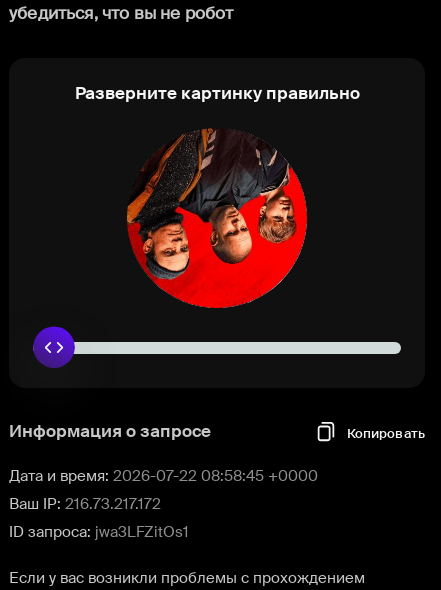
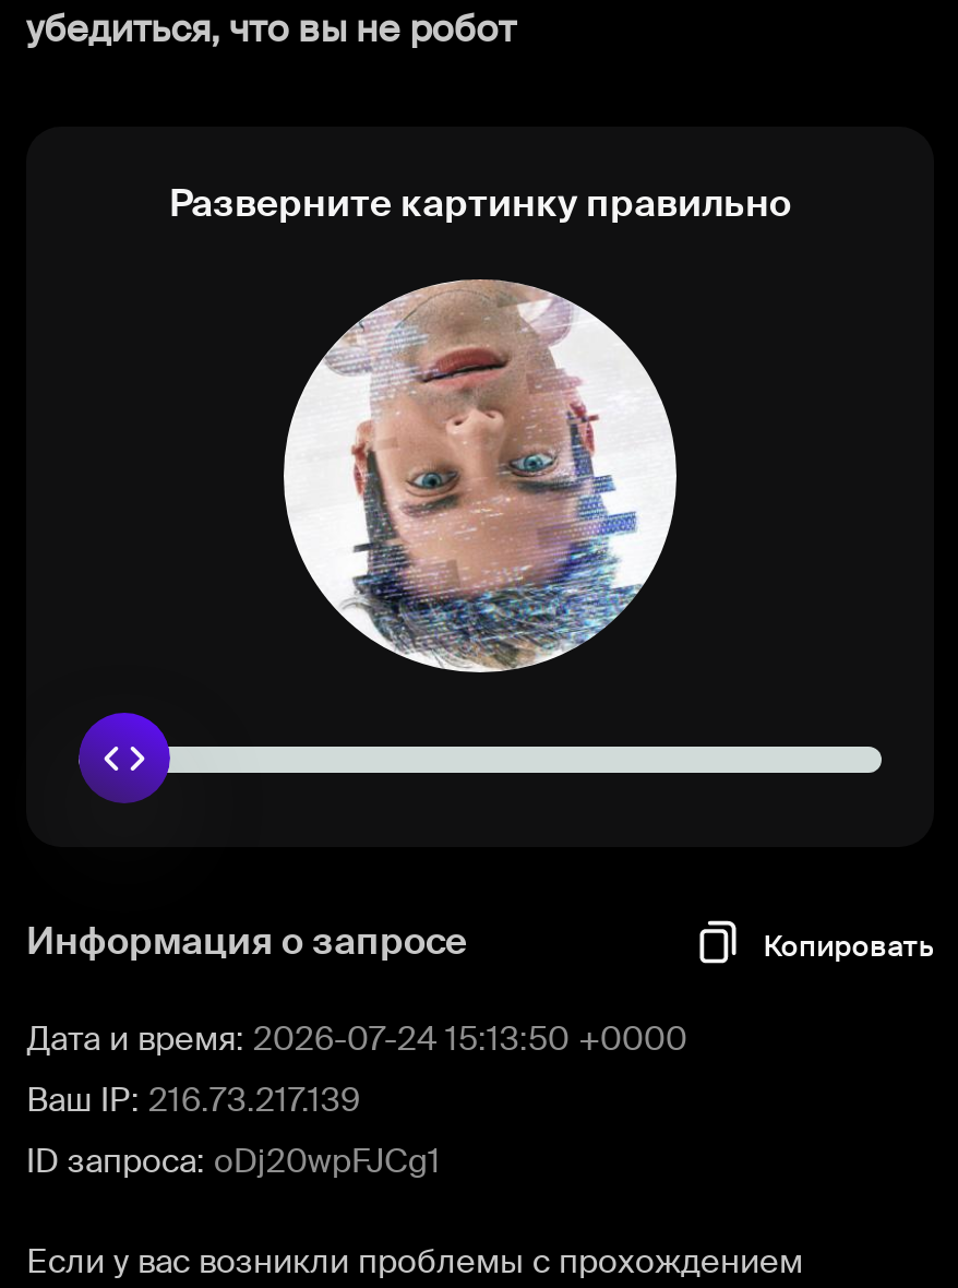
[126,128,308,309] [image] -> [282,277,679,675] [image]
[9,466,318,486] Дата и время: 2026-07-22 08:58:45 +0000 -> [26,1017,687,1061] Дата и время: 2026-07-24 15:13:50 +0000
[9,494,161,514] Ваш IP: 216.73.217.172 -> [26,1078,360,1122] Ваш IP: 216.73.217.139
[9,522,189,542] ID запроса: jwa3LFZitOs1 -> [26,1140,441,1183] ID запроса: oDj20wpFJCg1

